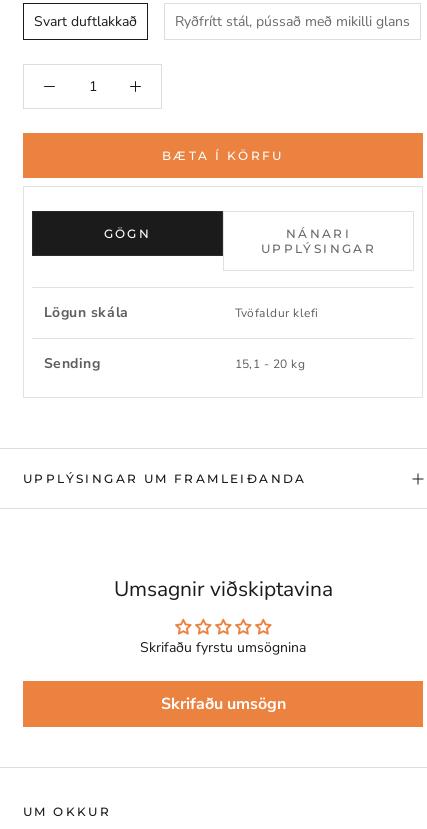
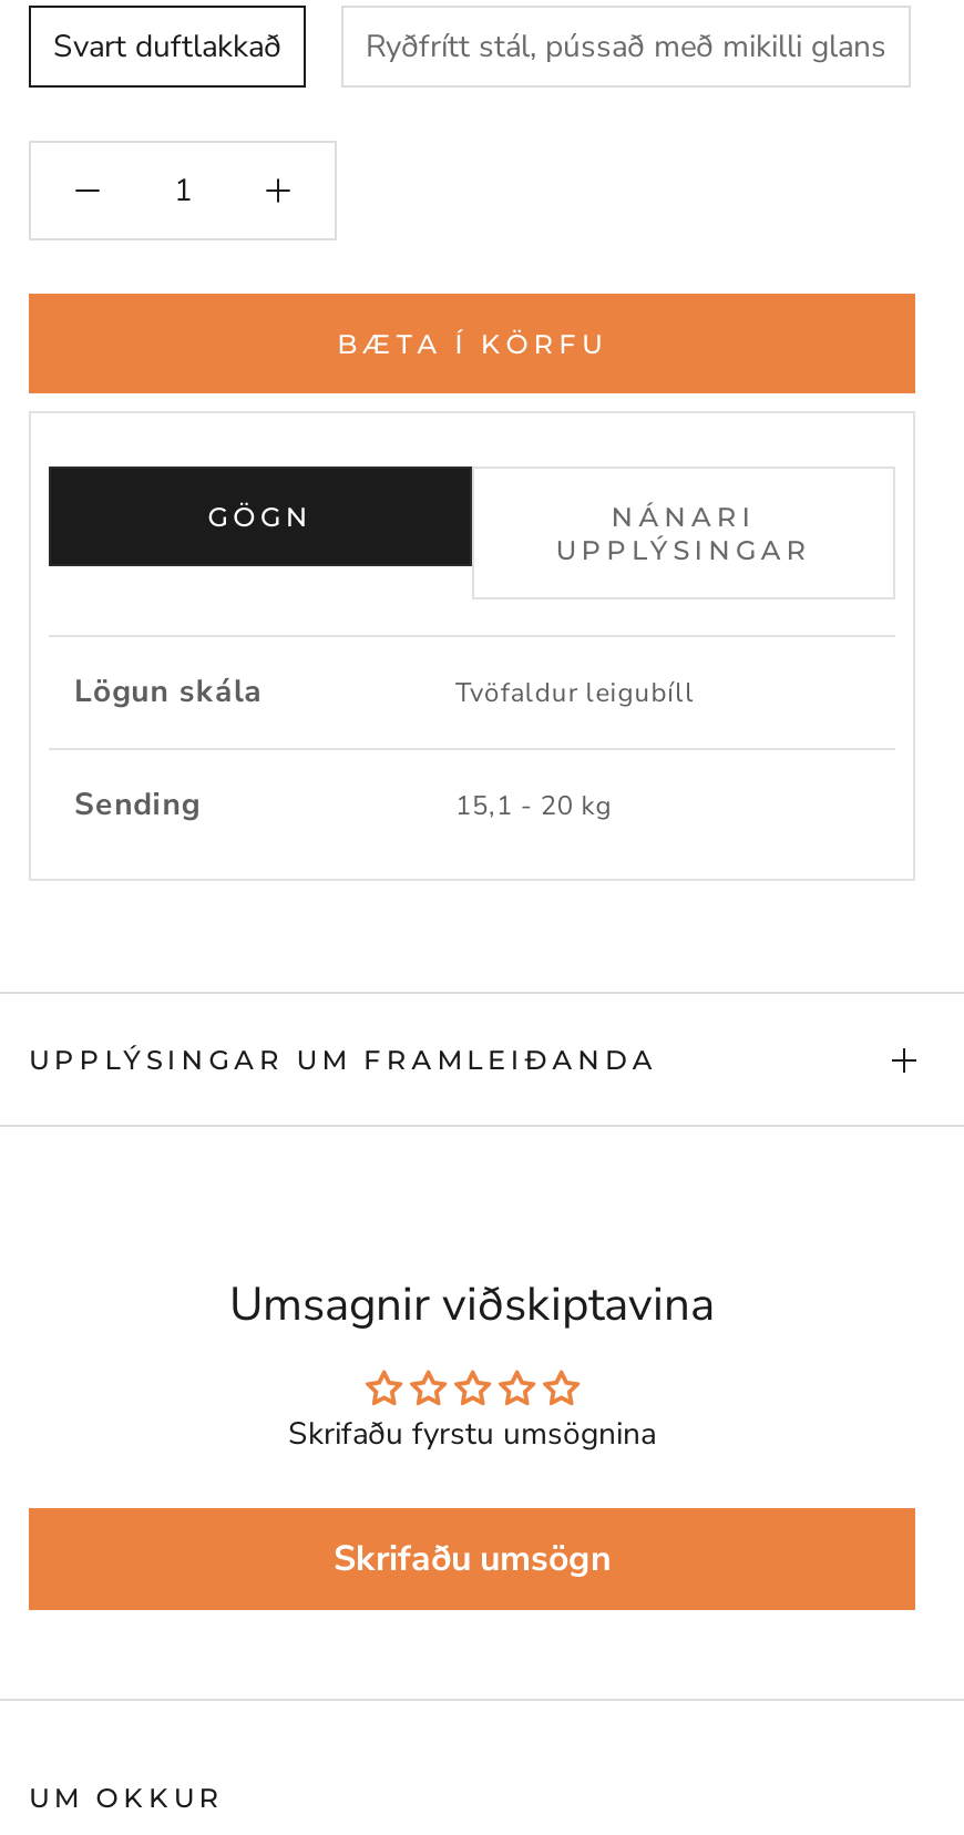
[234,305,319,321] Tvöfaldur klefi -> [455,675,695,710] Tvöfaldur leigubíll

